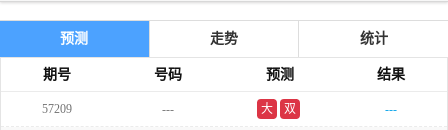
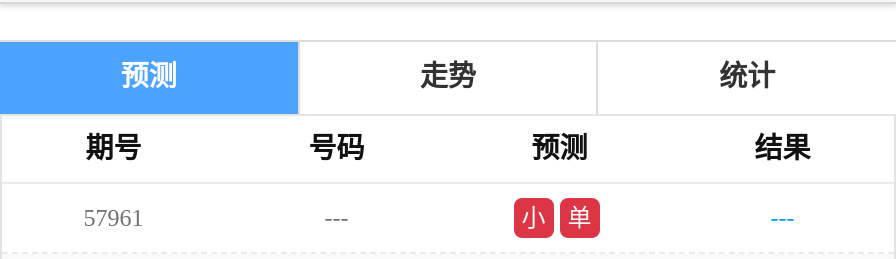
[42,102,72,116] 57209 -> [84,204,144,232] 57961
[261,102,296,116] 大 | 双 -> [522,204,592,232] 小 | 单

